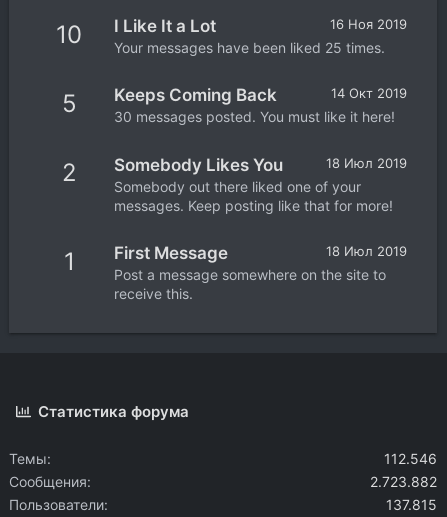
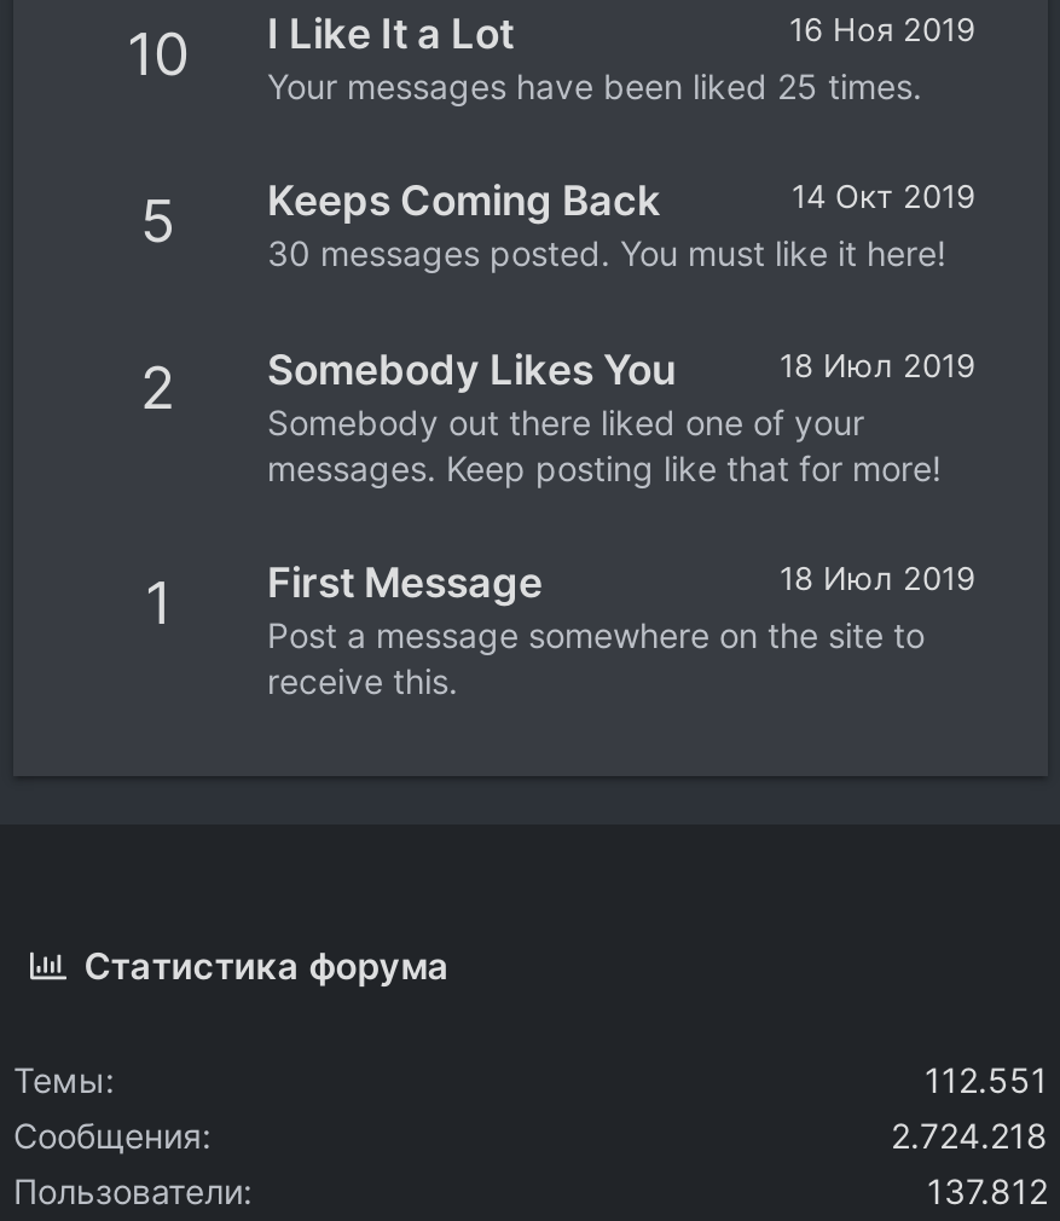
[384,450,437,467] 112.546 -> [925,1059,1048,1100] 112.551
[370,473,437,490] 2.723.882 -> [891,1115,1048,1156] 2.724.218
[386,496,437,513] 137.815 -> [927,1170,1048,1212] 137.812

